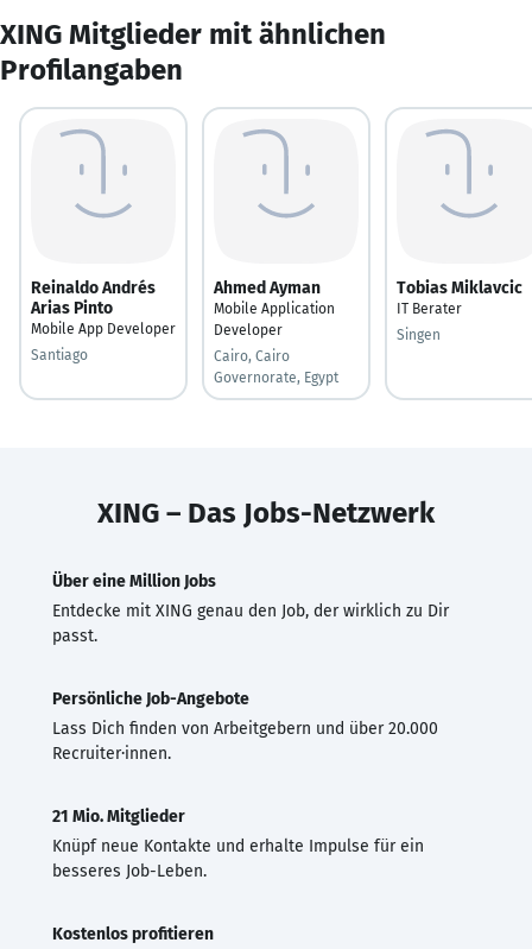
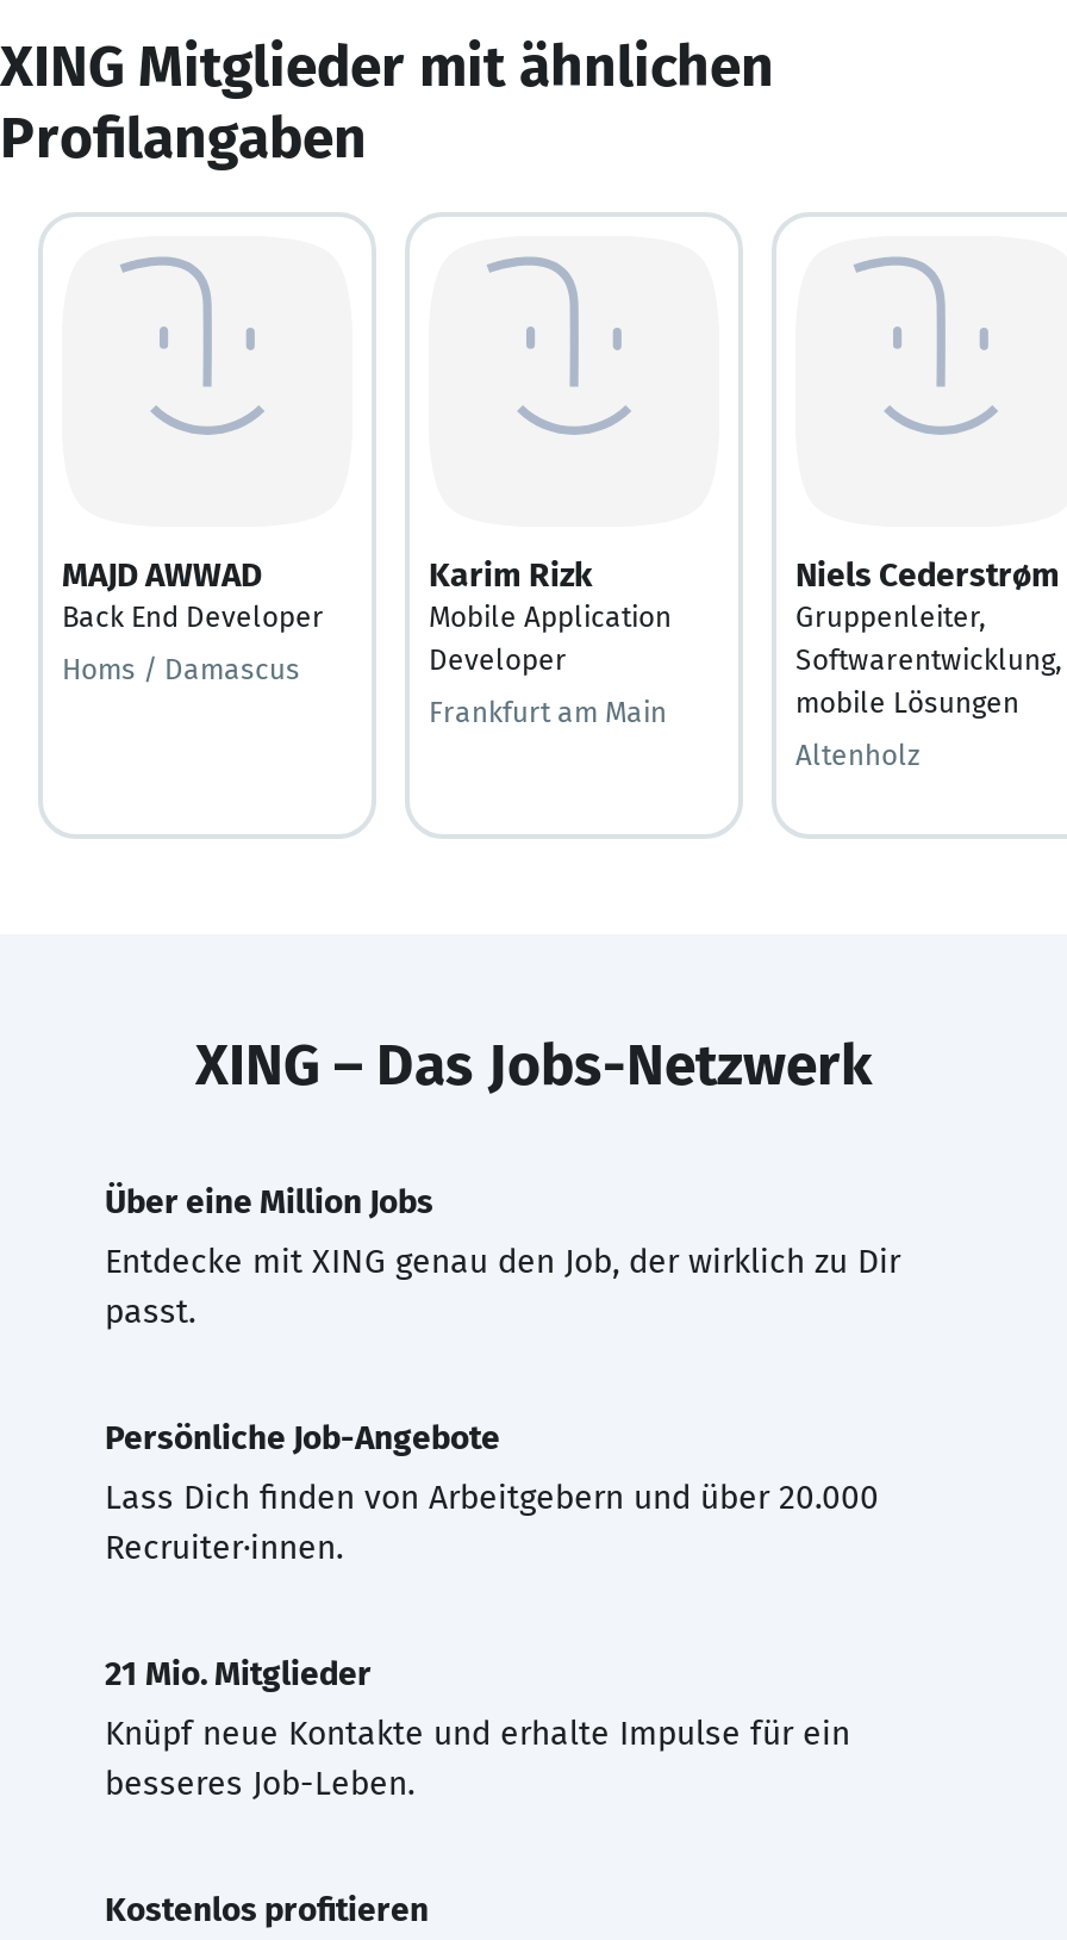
[31,277,176,337] Reinaldo Andrés | Arias Pinto | Mobile App Developer -> [62,554,324,633] MAJD AWWAD | Back End Developer
[214,277,321,298] Ahmed Ayman -> [429,554,593,595] Karim Rizk
[397,277,522,317] Tobias Miklavcic | IT Berater -> [795,554,1062,719] Niels Cederstrøm | Gruppenleiter, | Softwarentwicklung, | mobile Lösungen
[397,326,441,343] Singen -> [795,738,919,771] Altenholz
[31,346,88,363] Santiago -> [62,652,300,685] Homs / Damascus
[214,347,338,385] Cairo, Cairo | Governorate, Egypt -> [429,695,667,728] Frankfurt am Main

